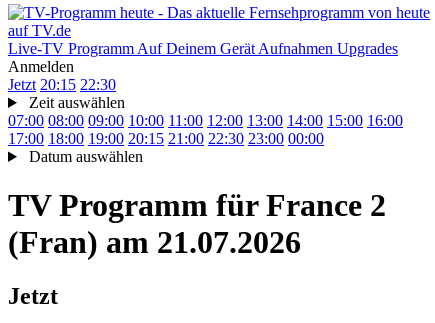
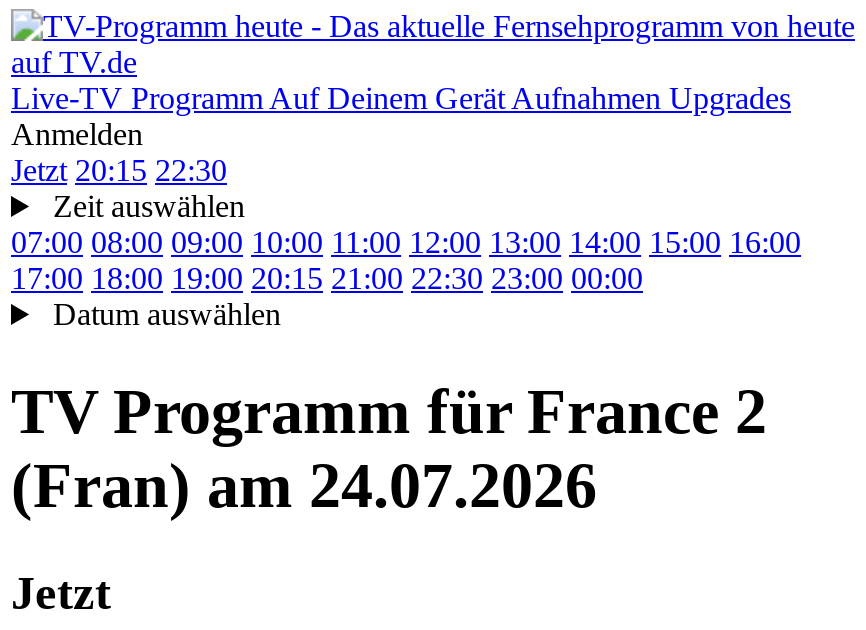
[8,224,301,260] (Fran) am 21.07.2026 -> [11,450,597,522] (Fran) am 24.07.2026

